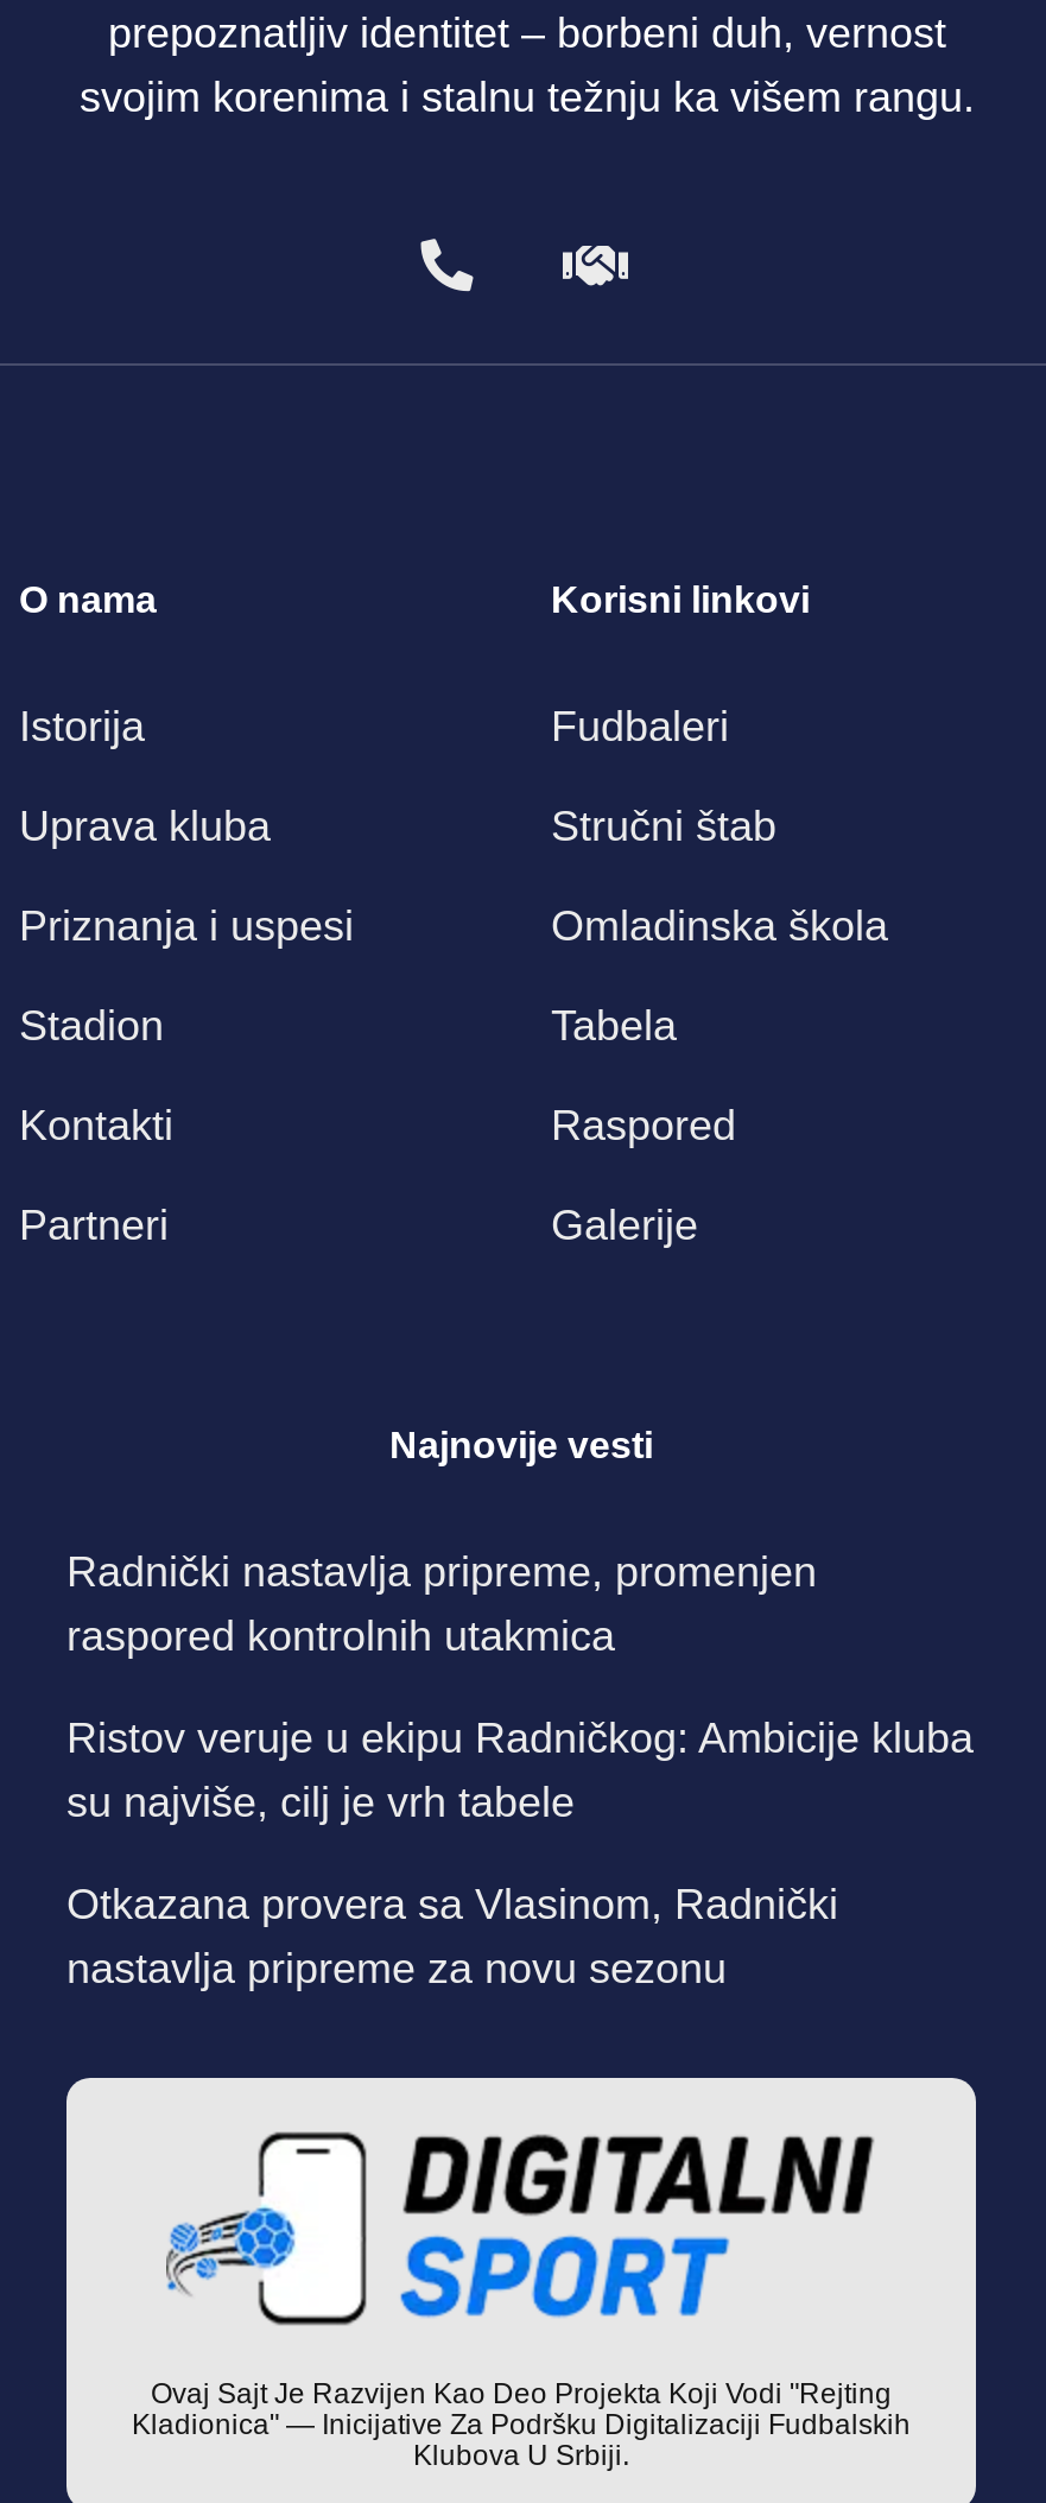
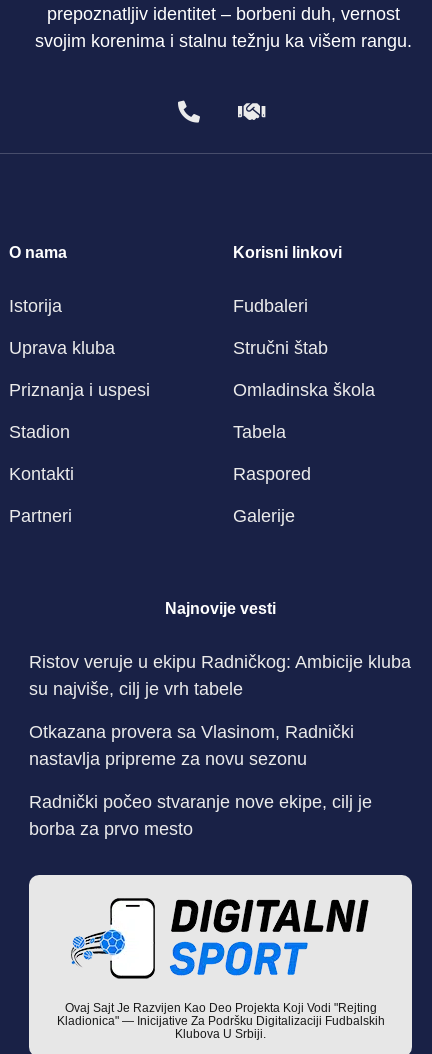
[66,1549,817,1661] Radnički nastavlja pripreme, promenjen | raspored kontrolnih utakmica -> none
moved [66,1716,974,1993] -> [29,652,411,769]: Ristov veruje u ekipu Radničkog: Ambicije kluba | su najviše, cilj je vrh tabele | Otkazana provera sa Vlasinom, Radnički | nastavlja pripreme za novu sezonu
none -> [29,792,372,839] Radnički počeo stvaranje nove ekipe, cilj je | borba za prvo mesto

